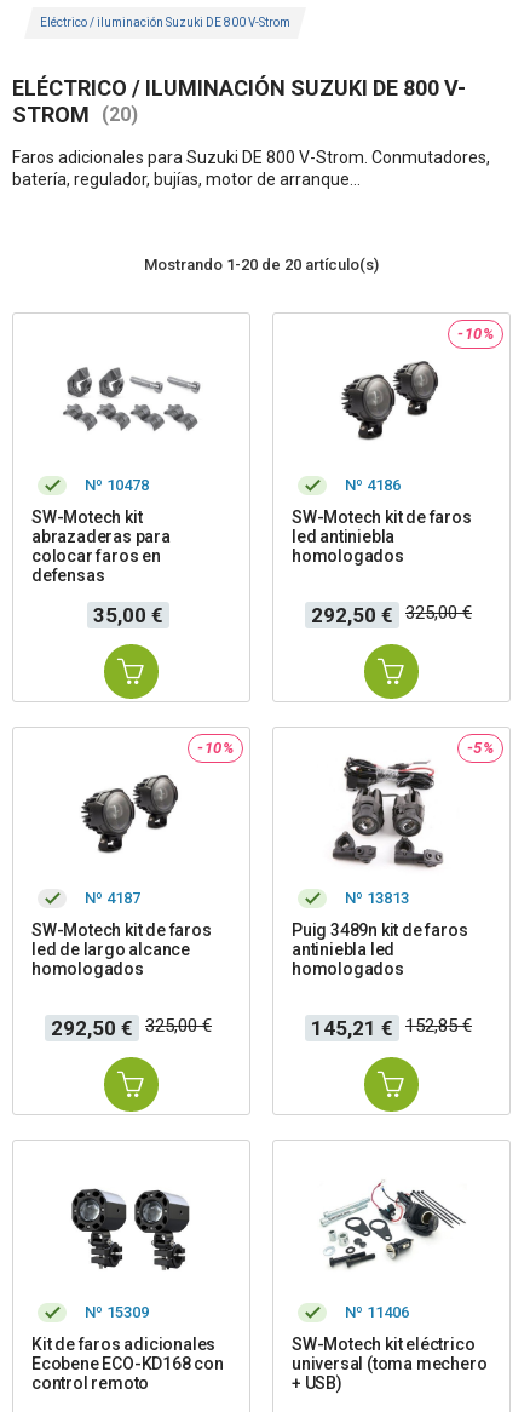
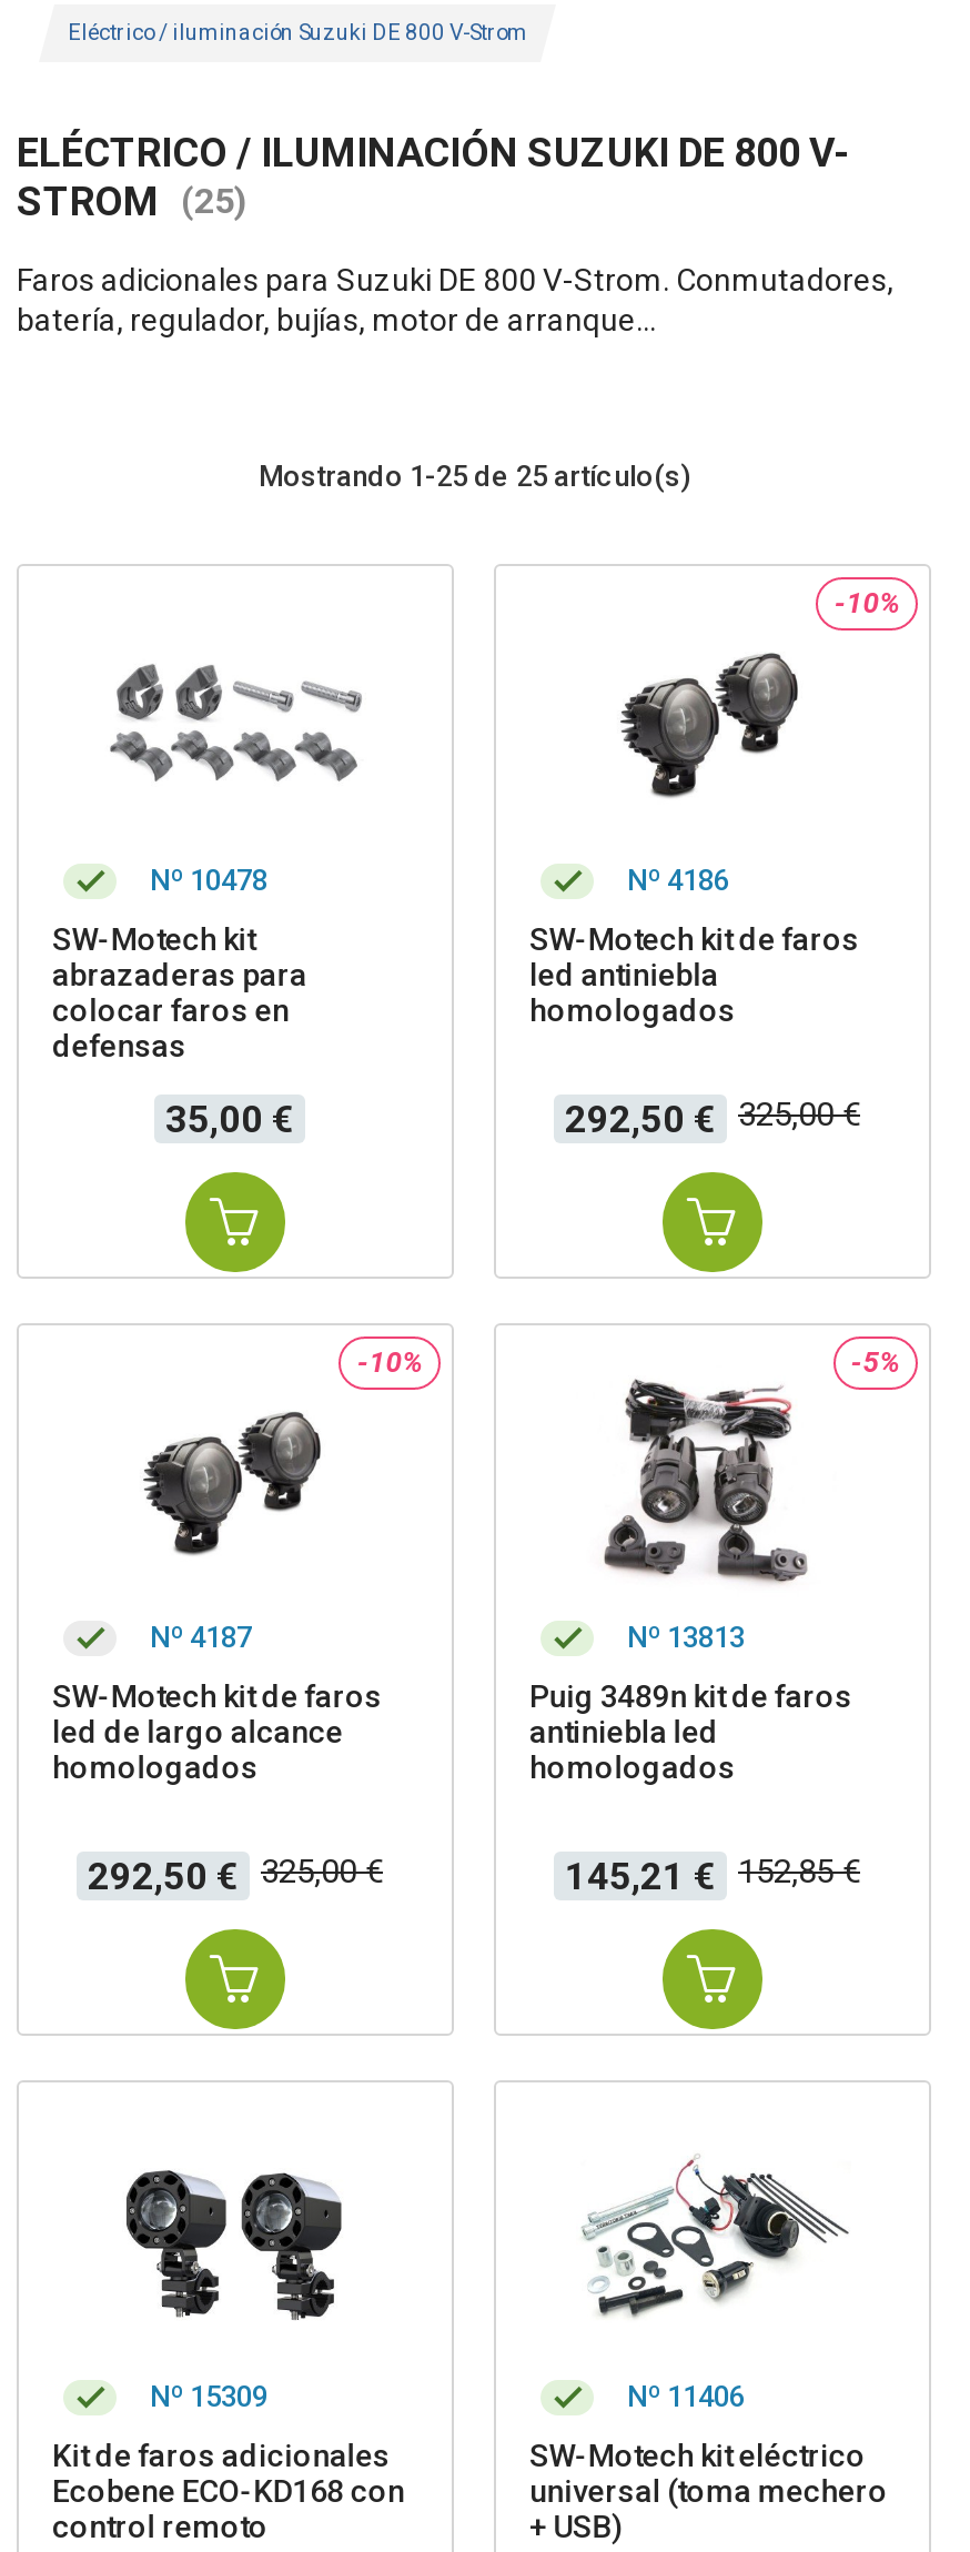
[12,102,138,127] STROM (20) -> [17,178,247,224] STROM (25)
[144,256,379,274] Mostrando 1-20 de 20 artículo(s) -> [259,460,689,493] Mostrando 1-25 de 25 artículo(s)

